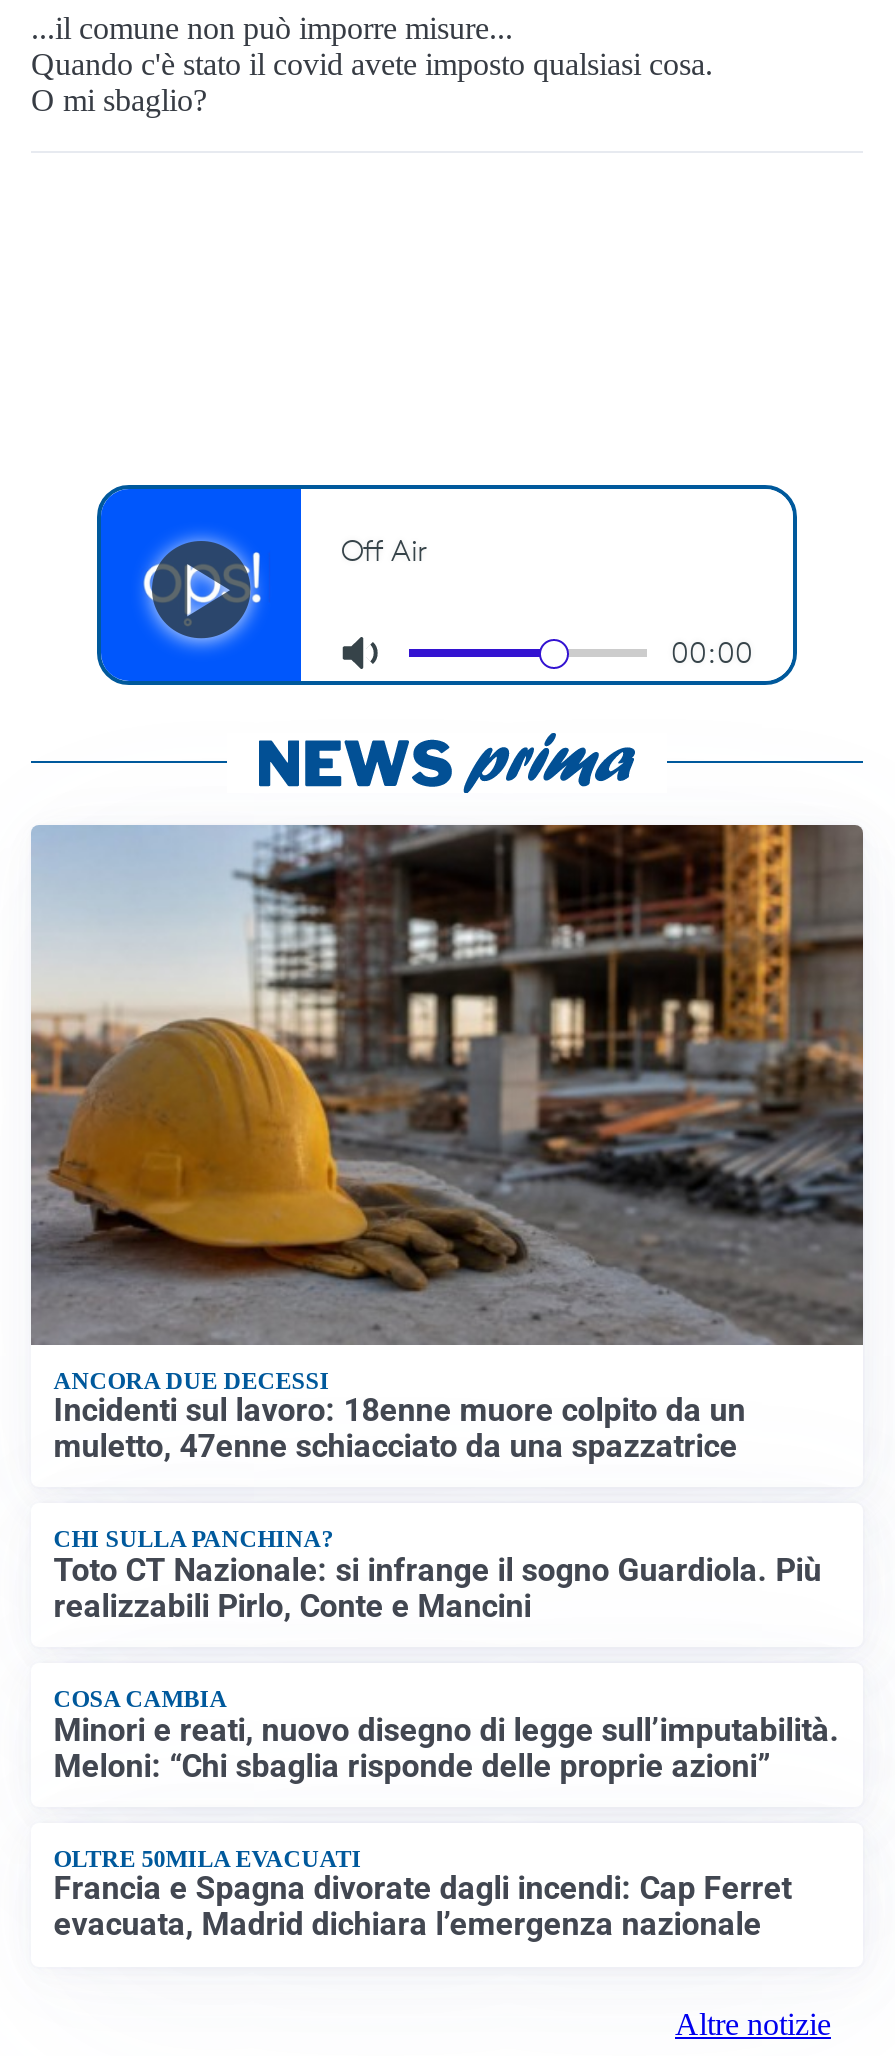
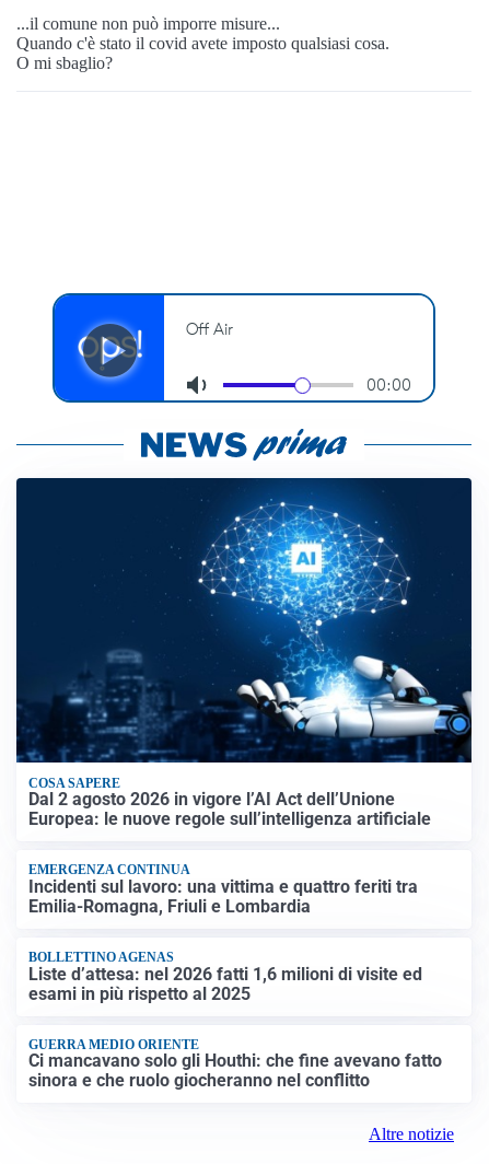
[29,823,865,1465] [image] | ANCORA DUE DECESSI | Incidenti sul lavoro: 18enne muore colpito da un | muletto, 47enne schiacciato da una spazzatrice -> [15,477,473,829] [image] | COSA SAPERE | Dal 2 agosto 2026 in vigore l’AI Act dell’Unione | Europea: le nuove regole sull’intelligenza artificiale
[53,1526,821,1625] CHI SULLA PANCHINA? | Toto CT Nazionale: si infrange il sogno Guardiola. Più | realizzabili Pirlo, Conte e Mancini -> [29,862,418,917] EMERGENZA CONTINUA | Incidenti sul lavoro: una vittima e quattro feriti tra | Emilia-Romagna, Friuli e Lombardia
[53,1685,839,1784] COSA CAMBIA | Minori e reati, nuovo disegno di legge sull’imputabilità. | Meloni: “Chi sbaglia risponde delle proprie azioni” -> [29,950,422,1004] BOLLETTINO AGENAS | Liste d’attesa: nel 2026 fatti 1,6 milioni di visite ed | esami in più rispetto al 2025
[53,1845,791,1944] OLTRE 50MILA EVACUATI | Francia e Spagna divorate dagli incendi: Cap Ferret | evacuata, Madrid dichiara l’emergenza nazionale -> [29,1037,442,1091] GUERRA MEDIO ORIENTE | Ci mancavano solo gli Houthi: che fine avevano fatto | sinora e che ruolo giocheranno nel conflitto

